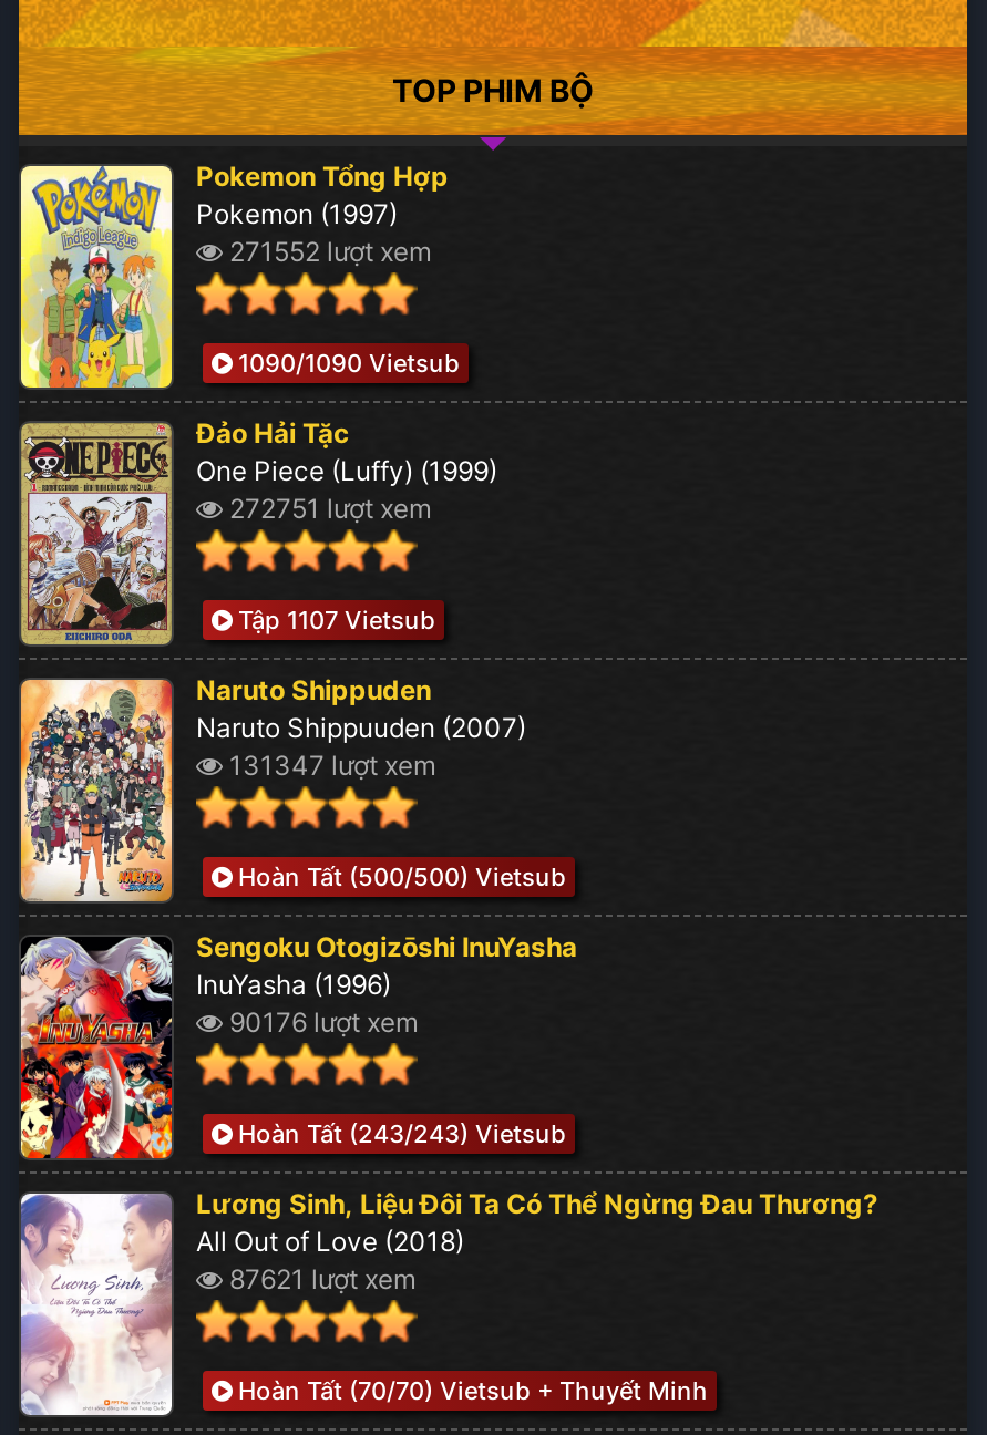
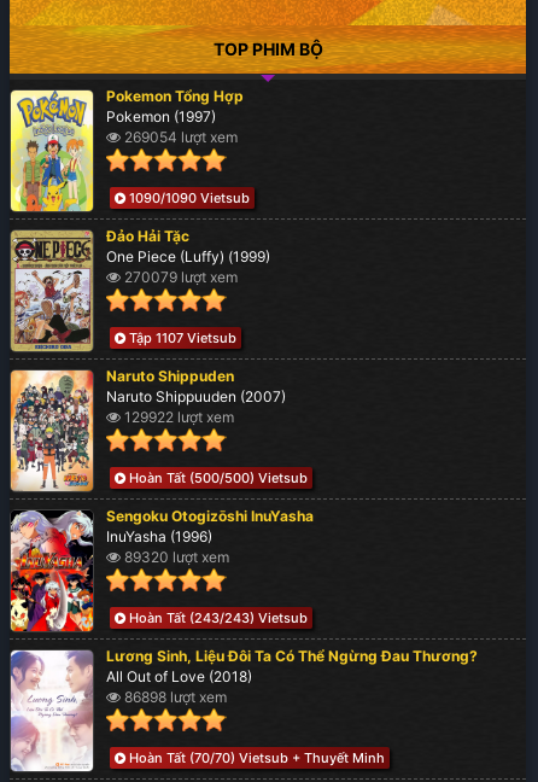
[223,234,431,267] 271552 lượt xem -> [121,127,238,145] 269054 lượt xem
[223,491,431,524] 272751 lượt xem -> [121,267,238,285] 270079 lượt xem
[223,747,435,781] 131347 lượt xem -> [121,407,234,425] 129922 lượt xem
[223,1004,418,1037] 90176 lượt xem -> [121,547,229,565] 89320 lượt xem
[223,1261,415,1294] 87621 lượt xem -> [121,687,227,705] 86898 lượt xem

